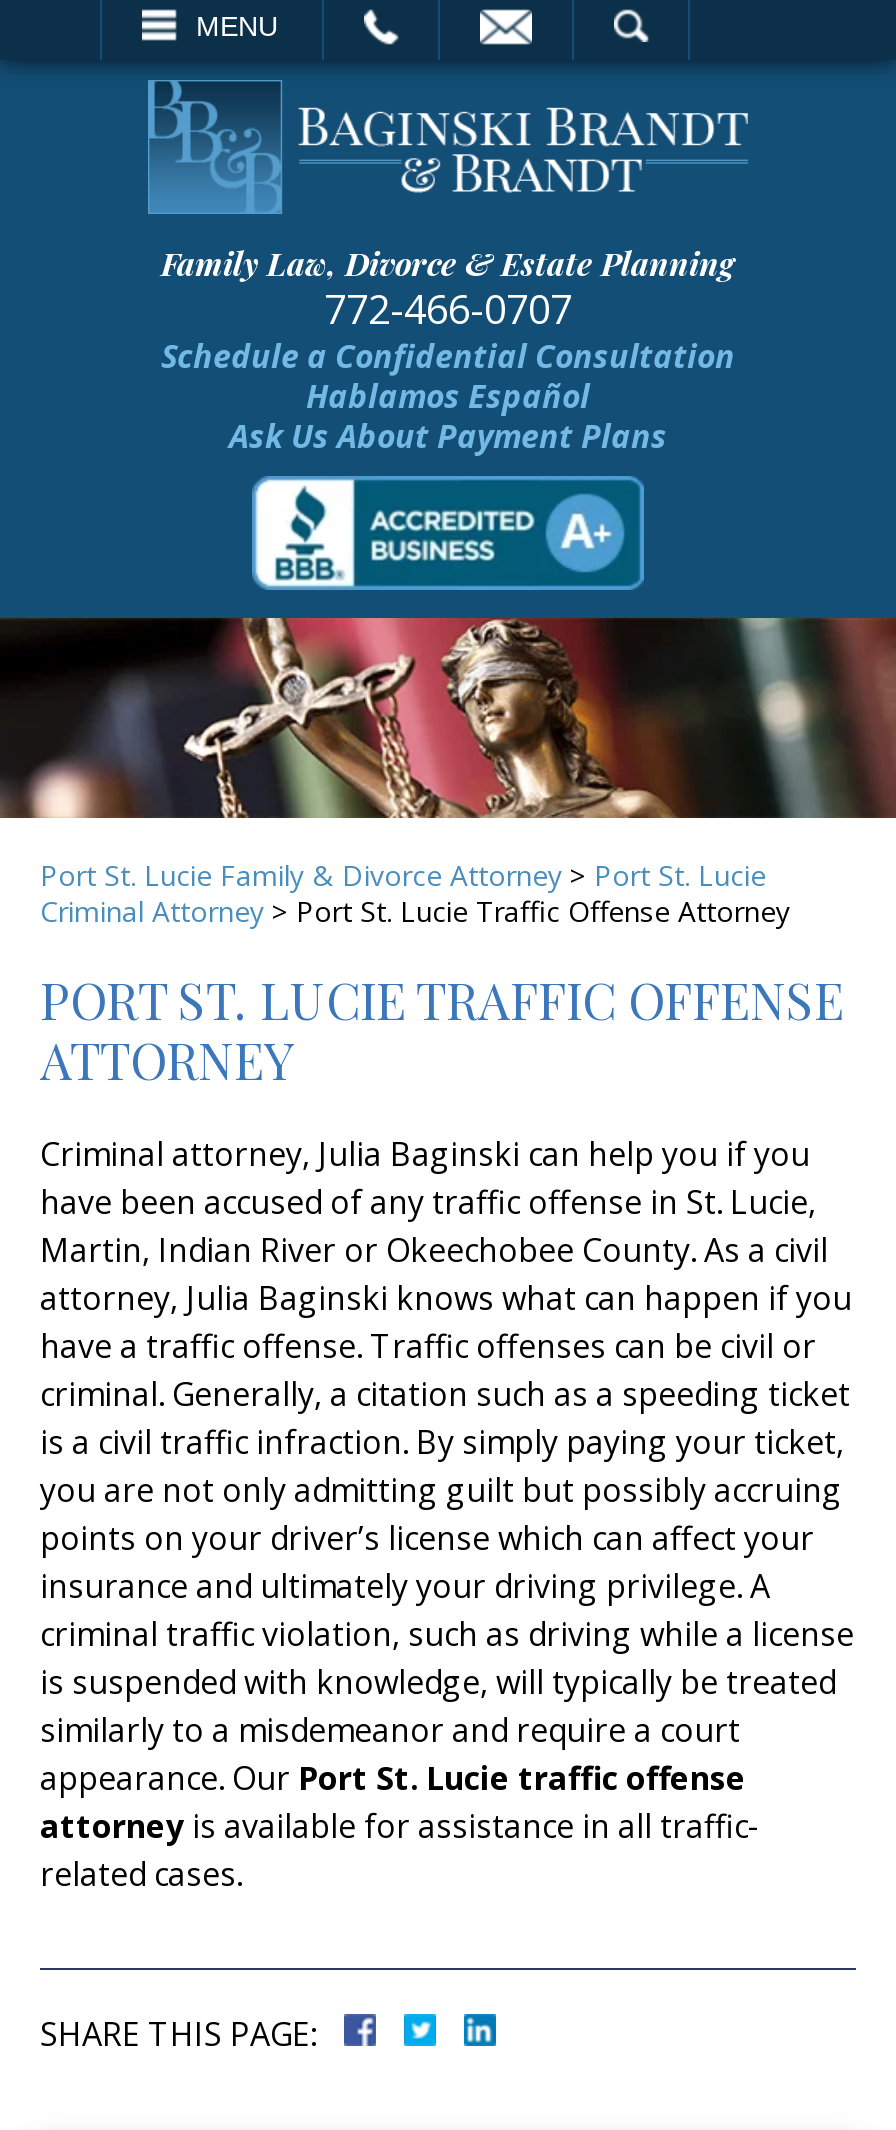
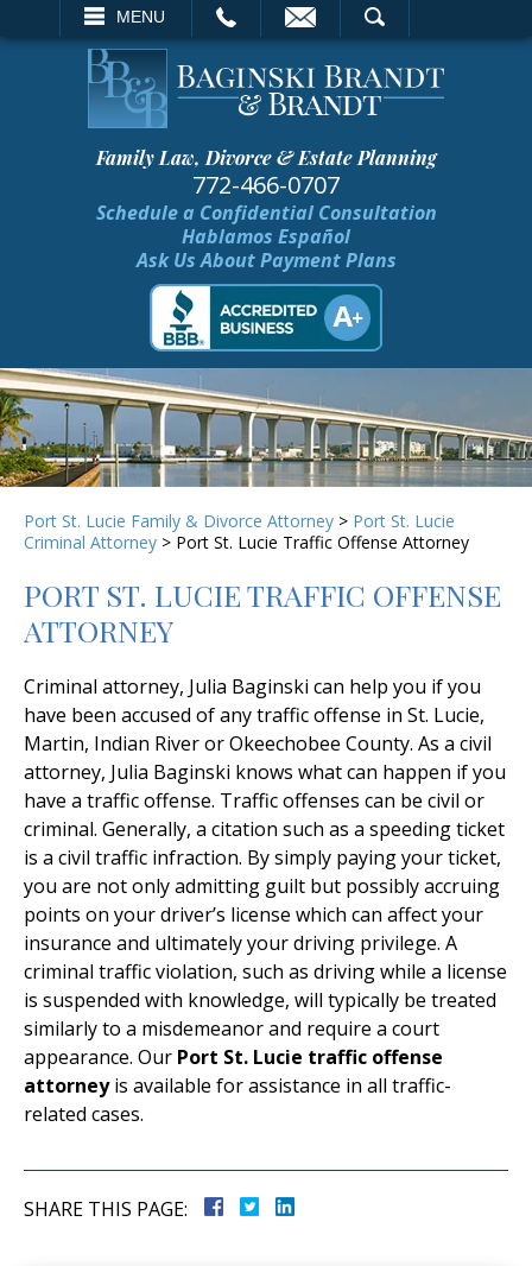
[6,616,890,820] [image] -> [4,367,528,488] [image]

